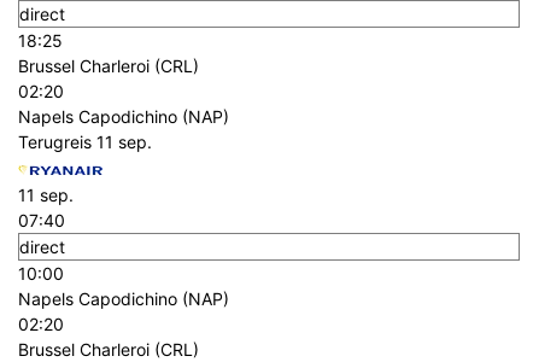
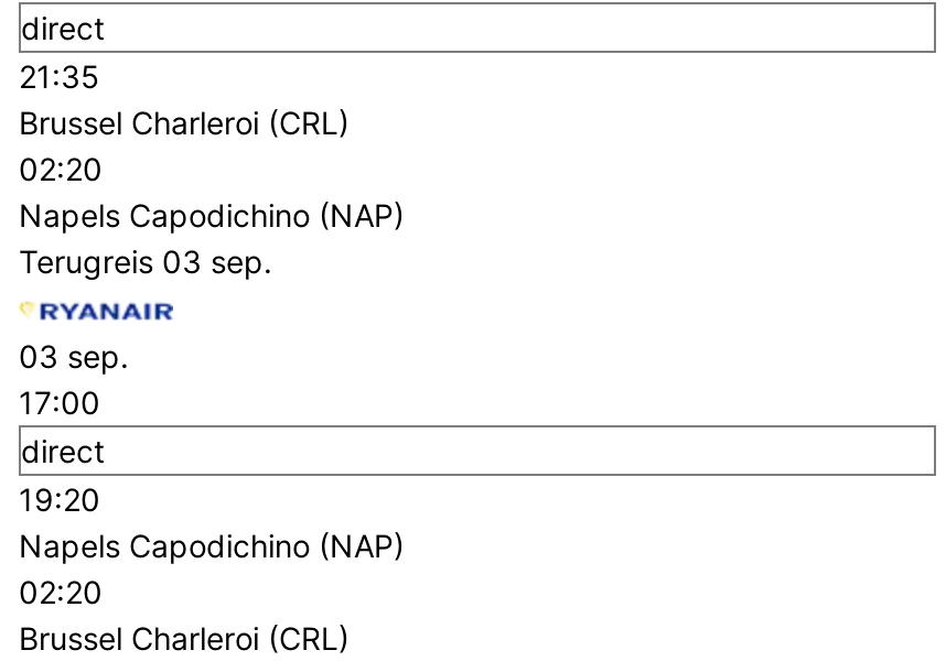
[18,31,63,51] 18:25 -> [19,56,100,93] 21:35
[18,132,152,152] Terugreis 11 sep. -> [19,241,272,278] Terugreis 03 sep.
[18,184,74,205] 11 sep. -> [19,336,129,373] 03 sep.
[18,209,65,230] 07:40 -> [19,382,100,420] 17:00
[18,262,64,283] 10:00 -> [19,479,100,517] 19:20

